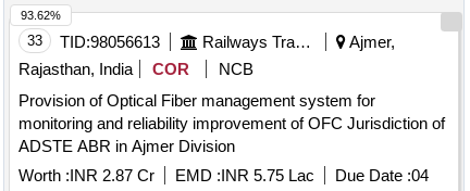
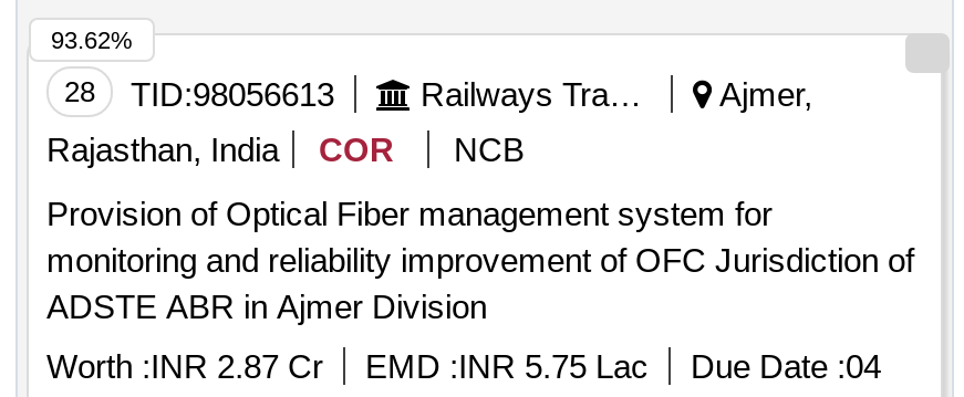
[27,33,160,51] 33 TID:98056613 -> [64,76,334,113] 28 TID:98056613

